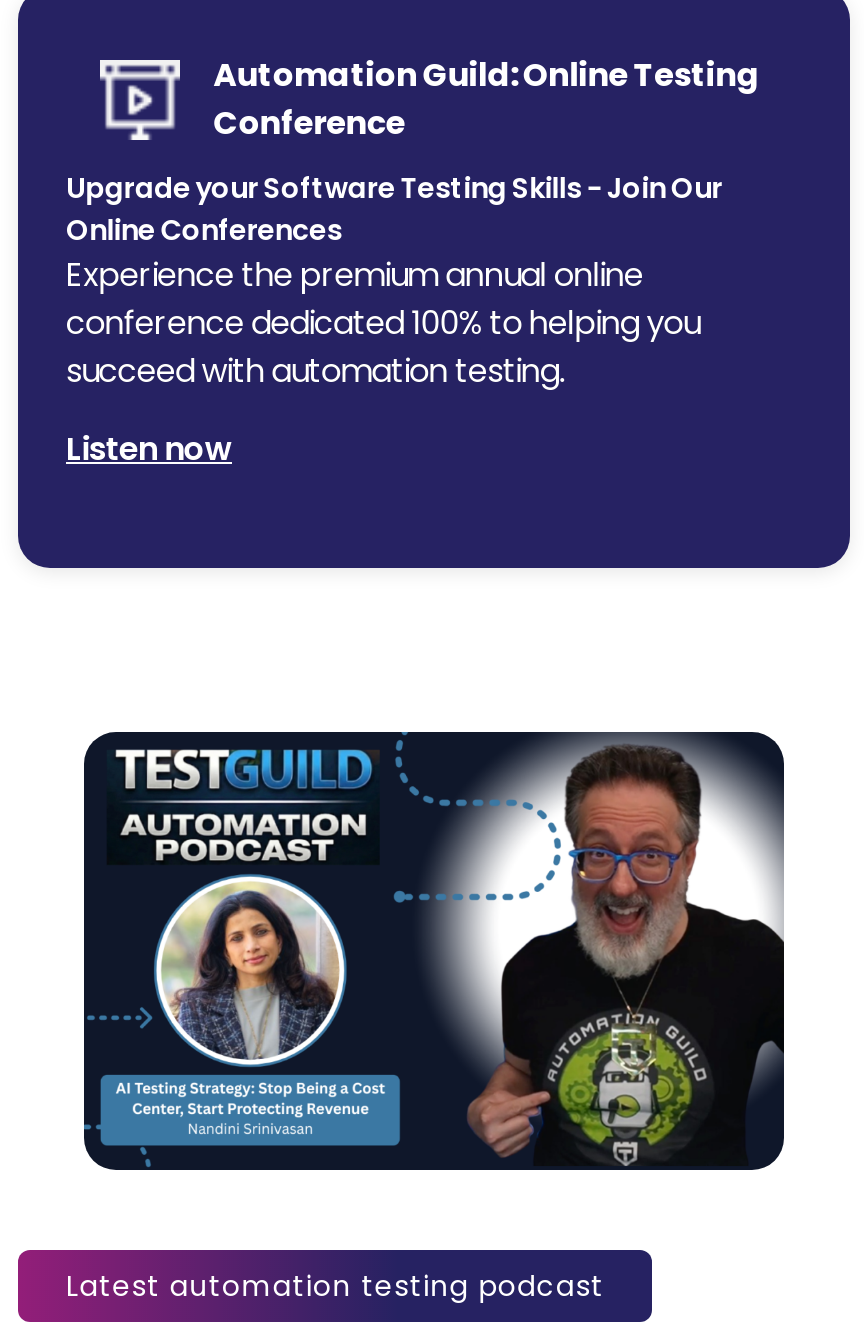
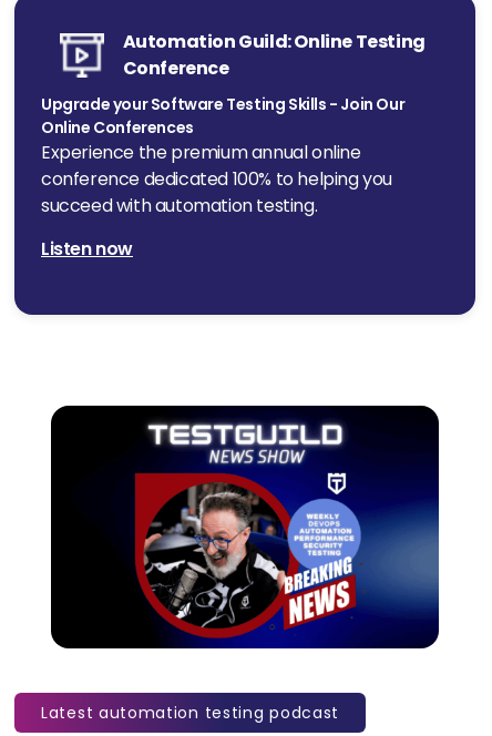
[82,730,786,1170] [image] -> [50,406,440,648] [image]

